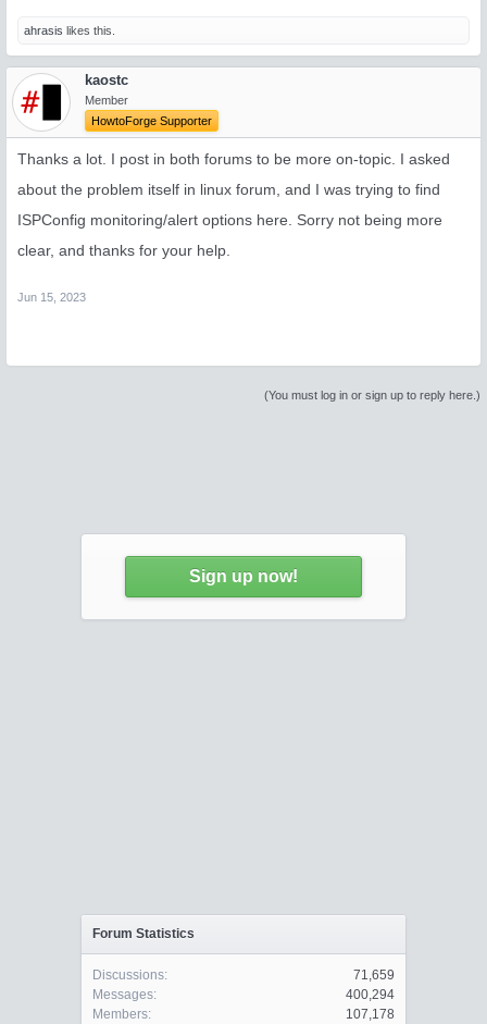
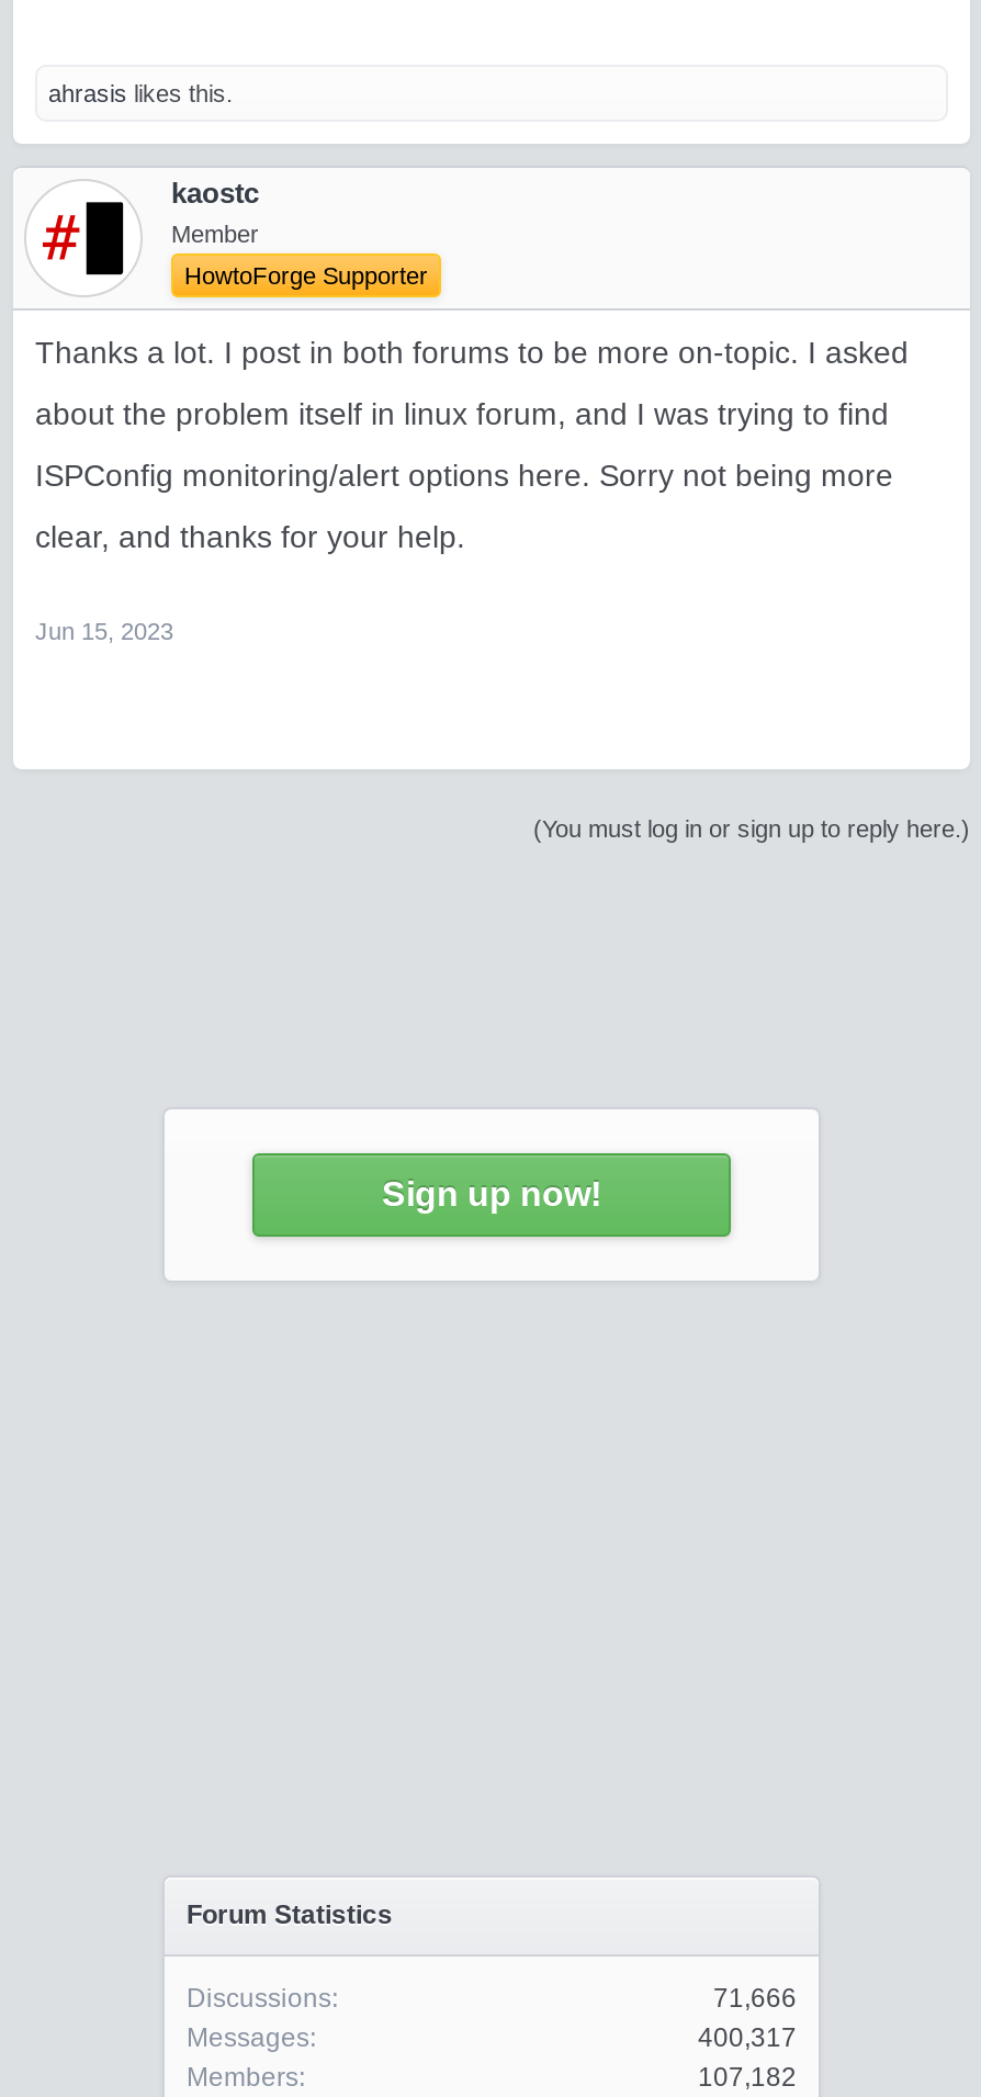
[353,967,395,983] 71,659 -> [713,1983,797,2014] 71,666
[346,987,395,1002] 400,294 -> [698,2022,797,2053] 400,317
[346,1007,395,1022] 107,178 -> [698,2062,797,2093] 107,182

